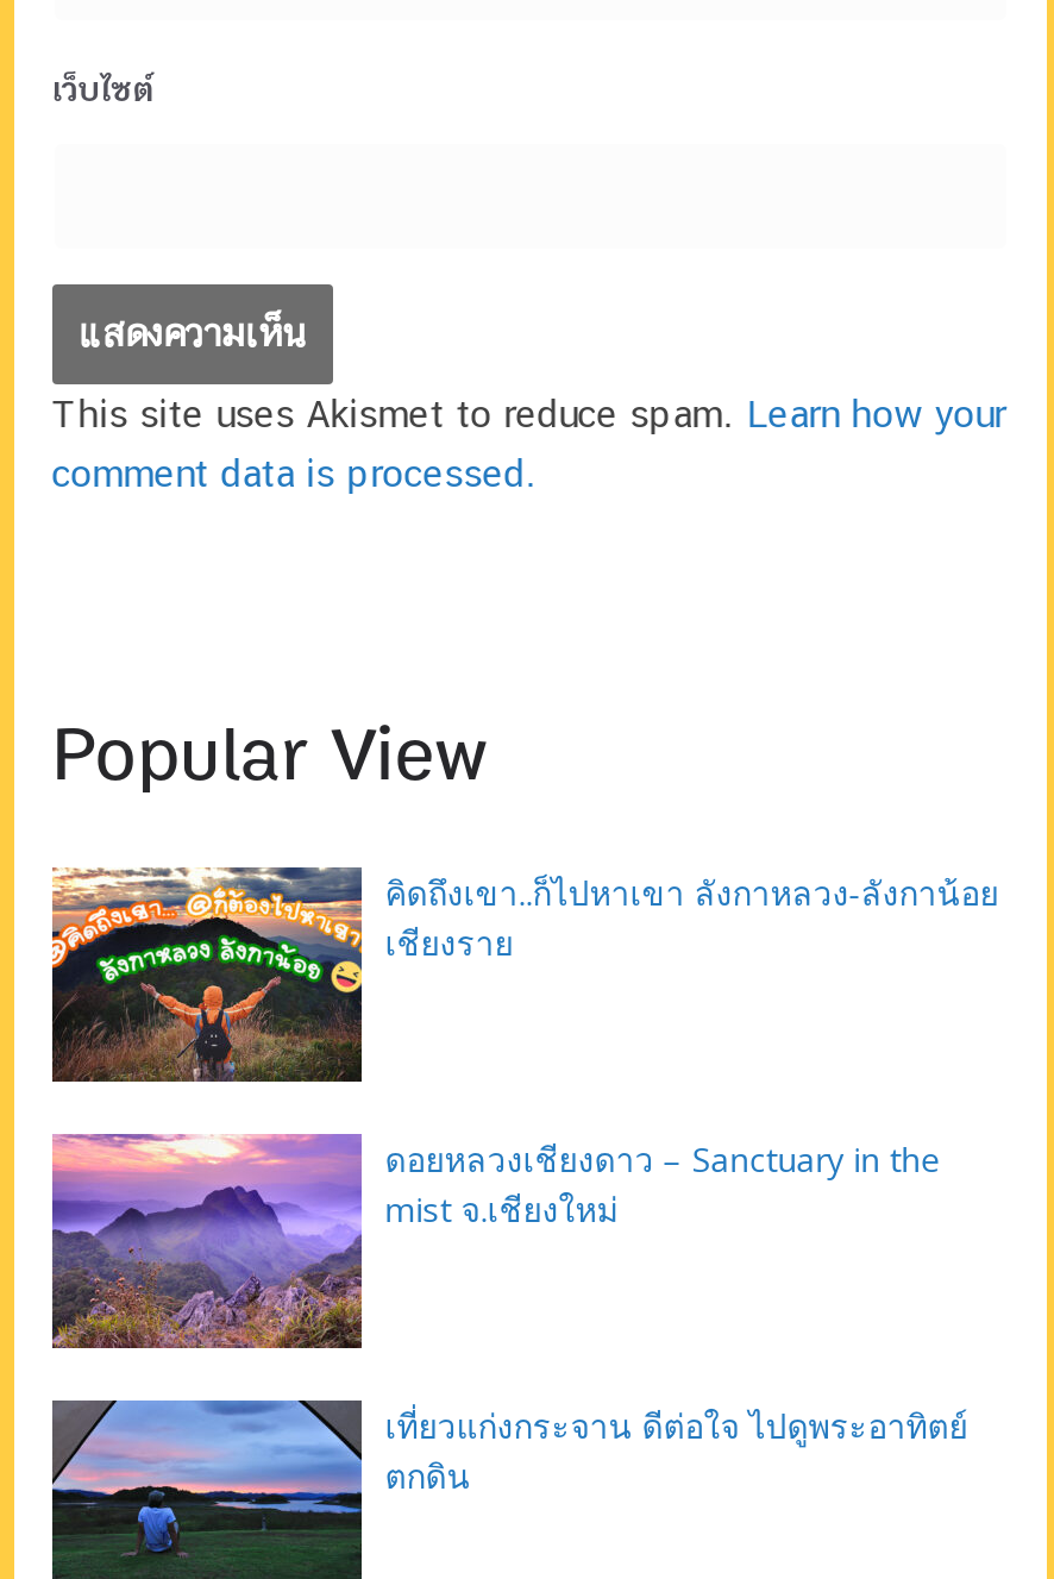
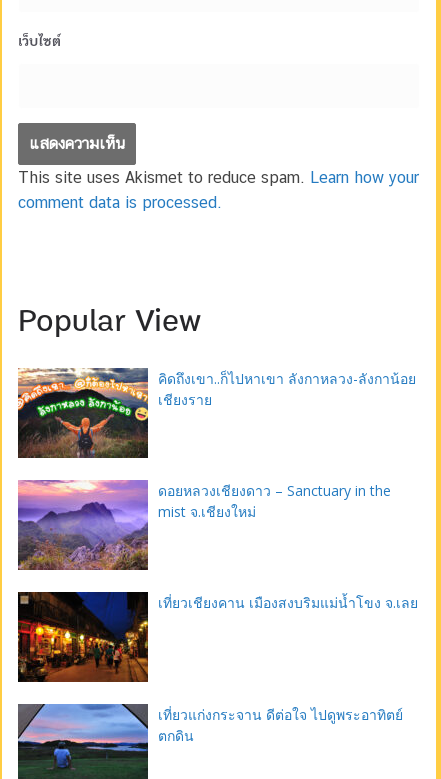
none -> [17,591,418,682] [image] | เที่ยวเชียงคาน เมืองสงบริมแม่น้ำโขง จ.เลย

